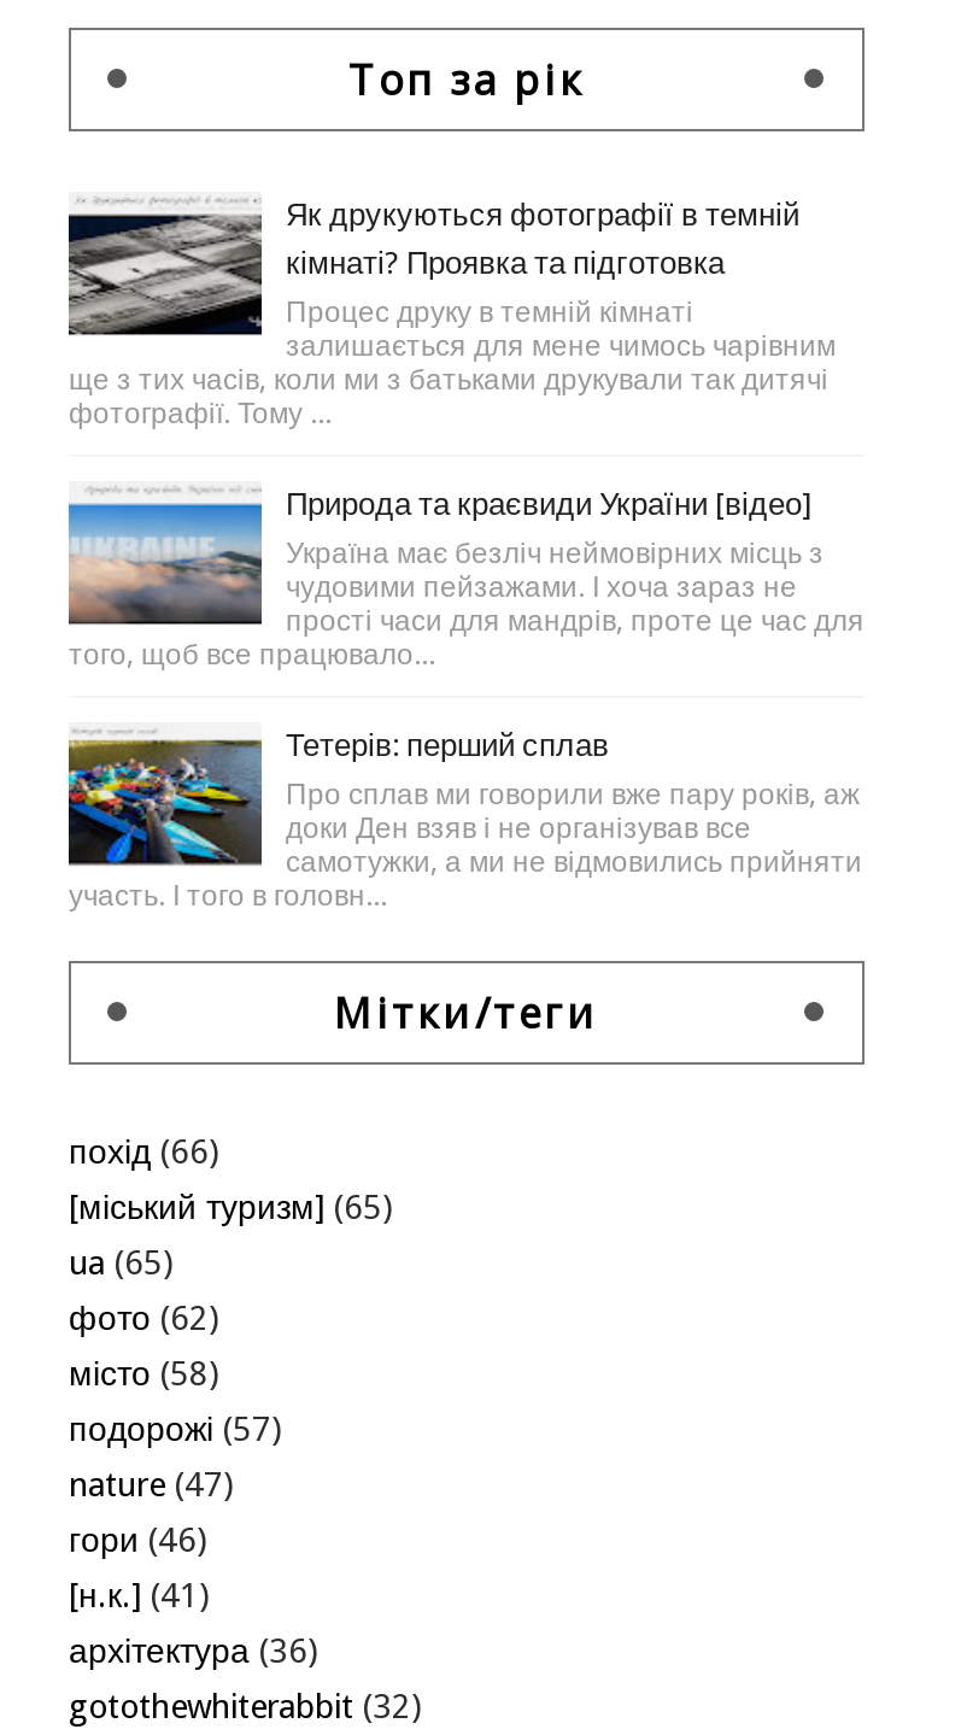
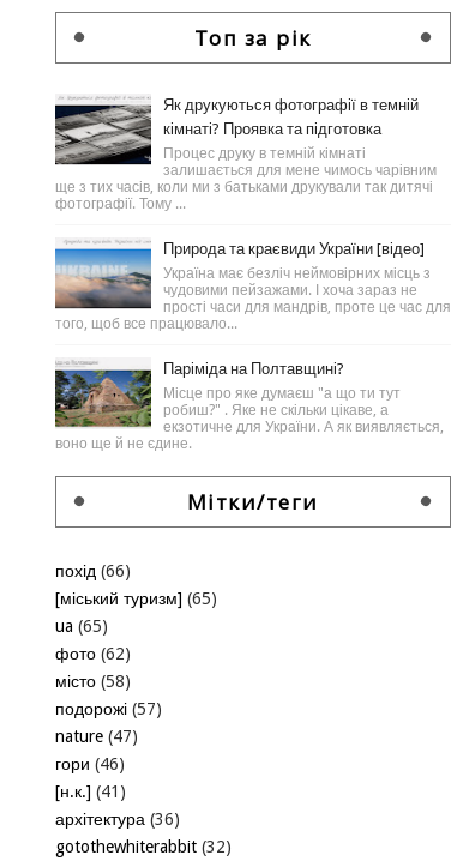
[66,726,862,912] [image] | Тетерів: перший сплав | Про сплав ми говорили вже пару років, аж | доки Ден взяв і не організував все | самотужки, а ми не відмовились прийняти | участь. І того в головн... -> [54,359,444,452] [image] | Паріміда на Полтавщині? | Місце про яке думаєш "а що ти тут | робиш?" . Яке не скільки цікаве, а | екзотичне для України. А як виявляється, | воно ще й не єдине.

